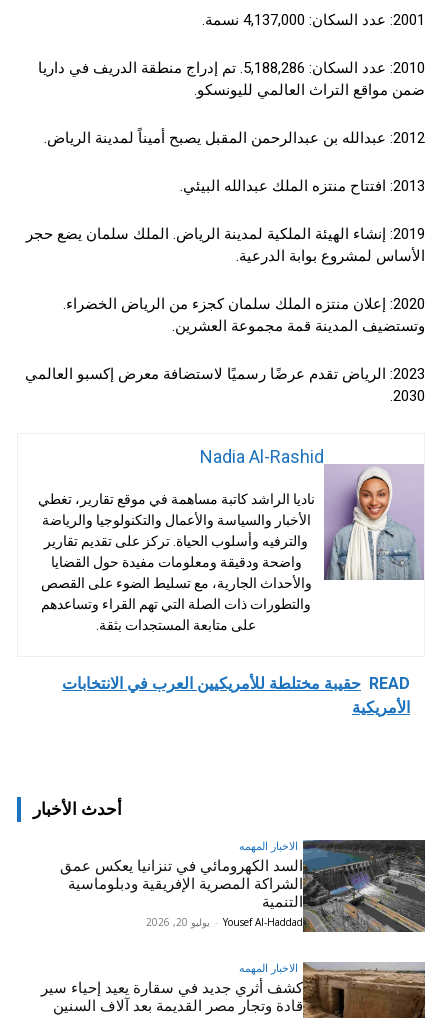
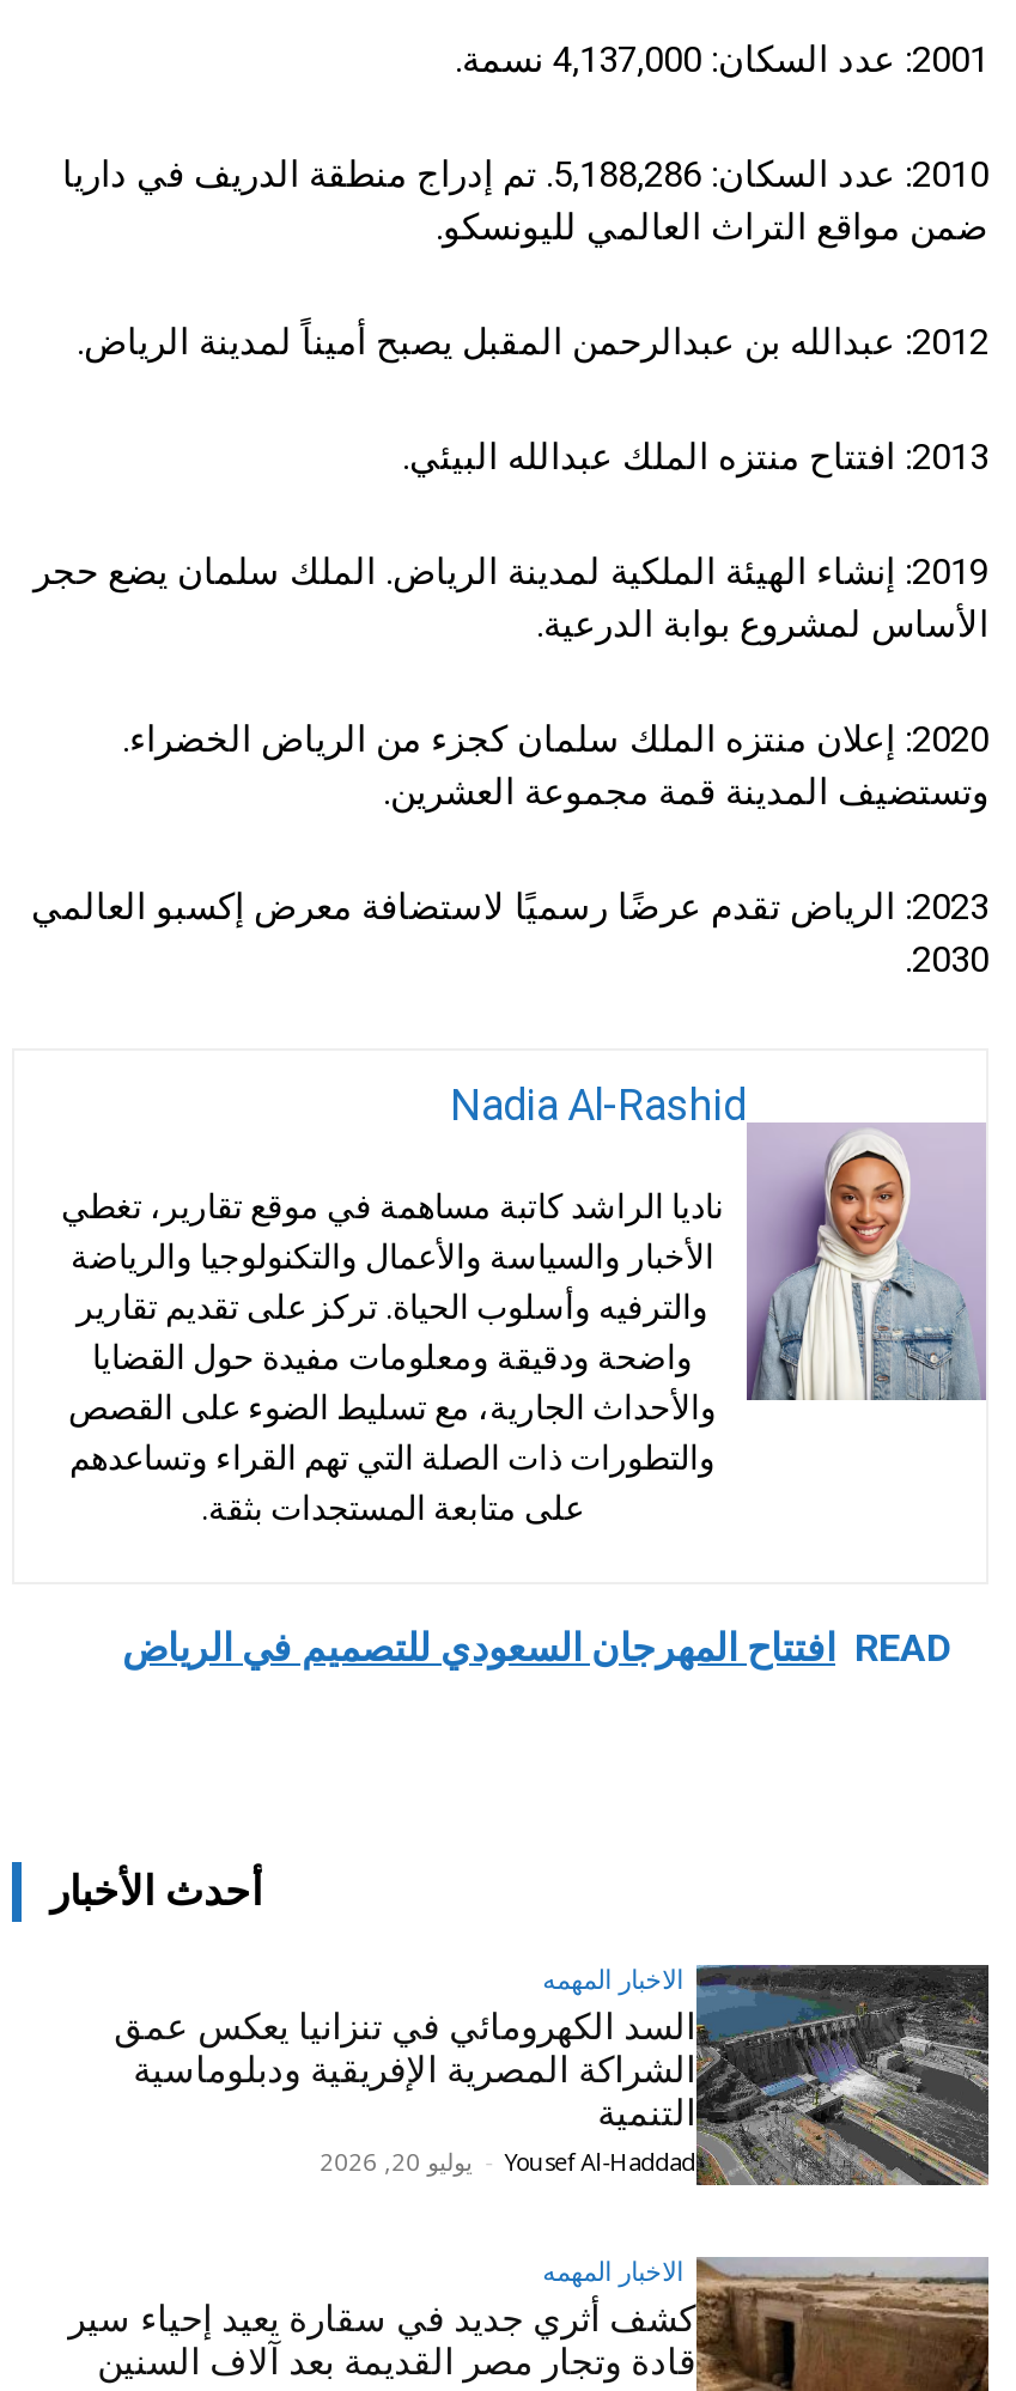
[62,674,410,717] READ حقيبة مختلطة للأمريكيين العرب في الانتخابات | الأمريكية -> [122,1626,953,1672] READ افتتاح المهرجان السعودي للتصميم في الرياض

